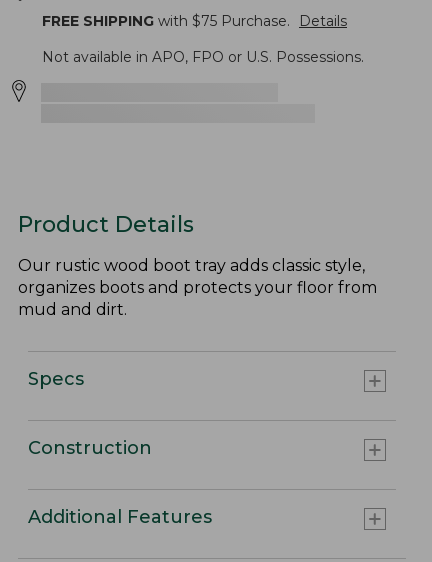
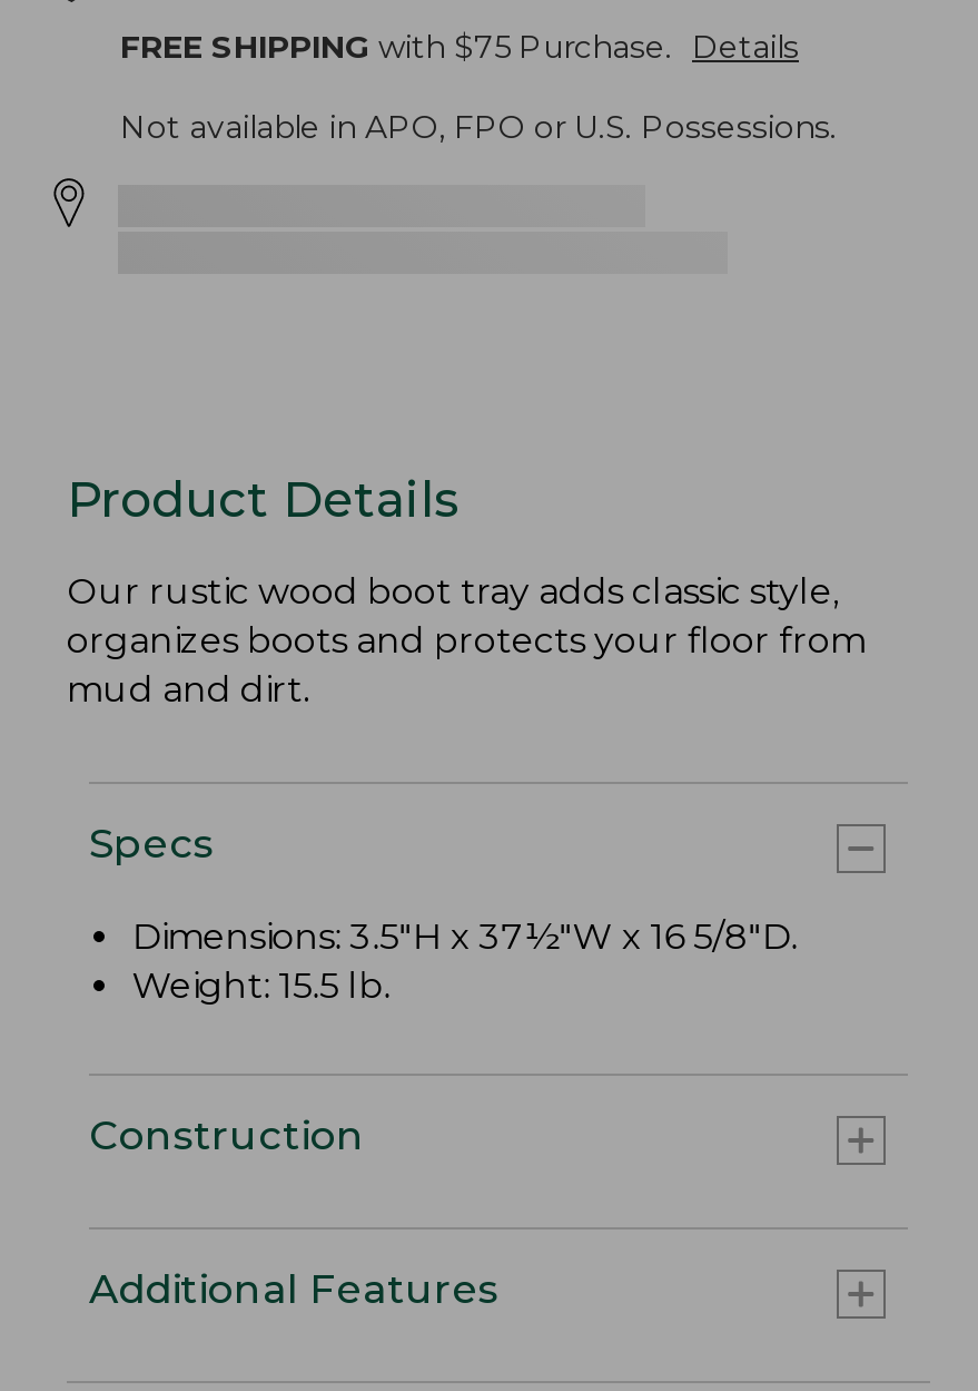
none -> [132,915,797,1007] Dimensions: 3.5"H x 37½"W x 16 5/8"D. | Weight: 15.5 lb.

